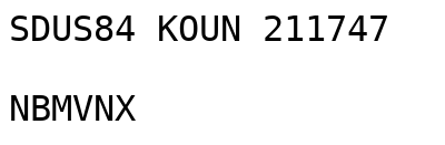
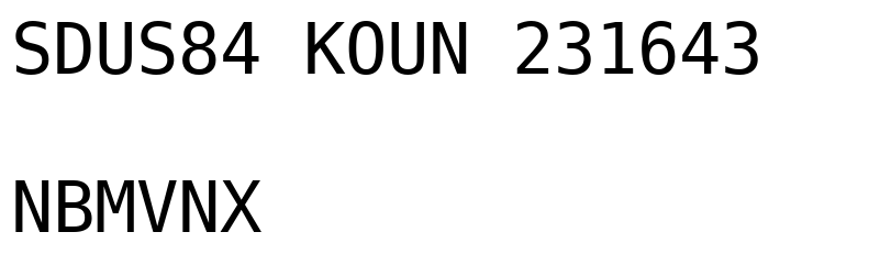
[9,9,389,49] SDUS84 KOUN 211747 -> [11,10,762,89] SDUS84 KOUN 231643

